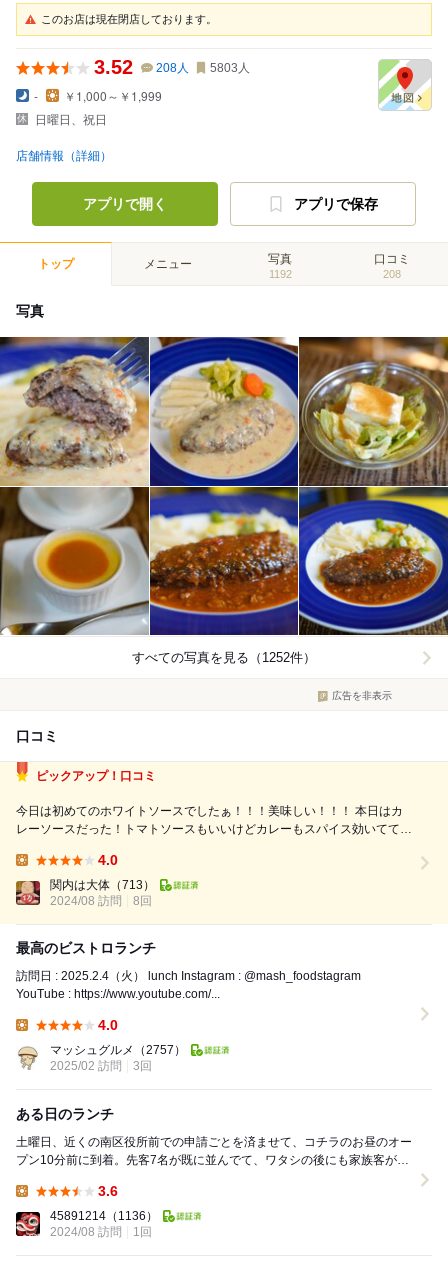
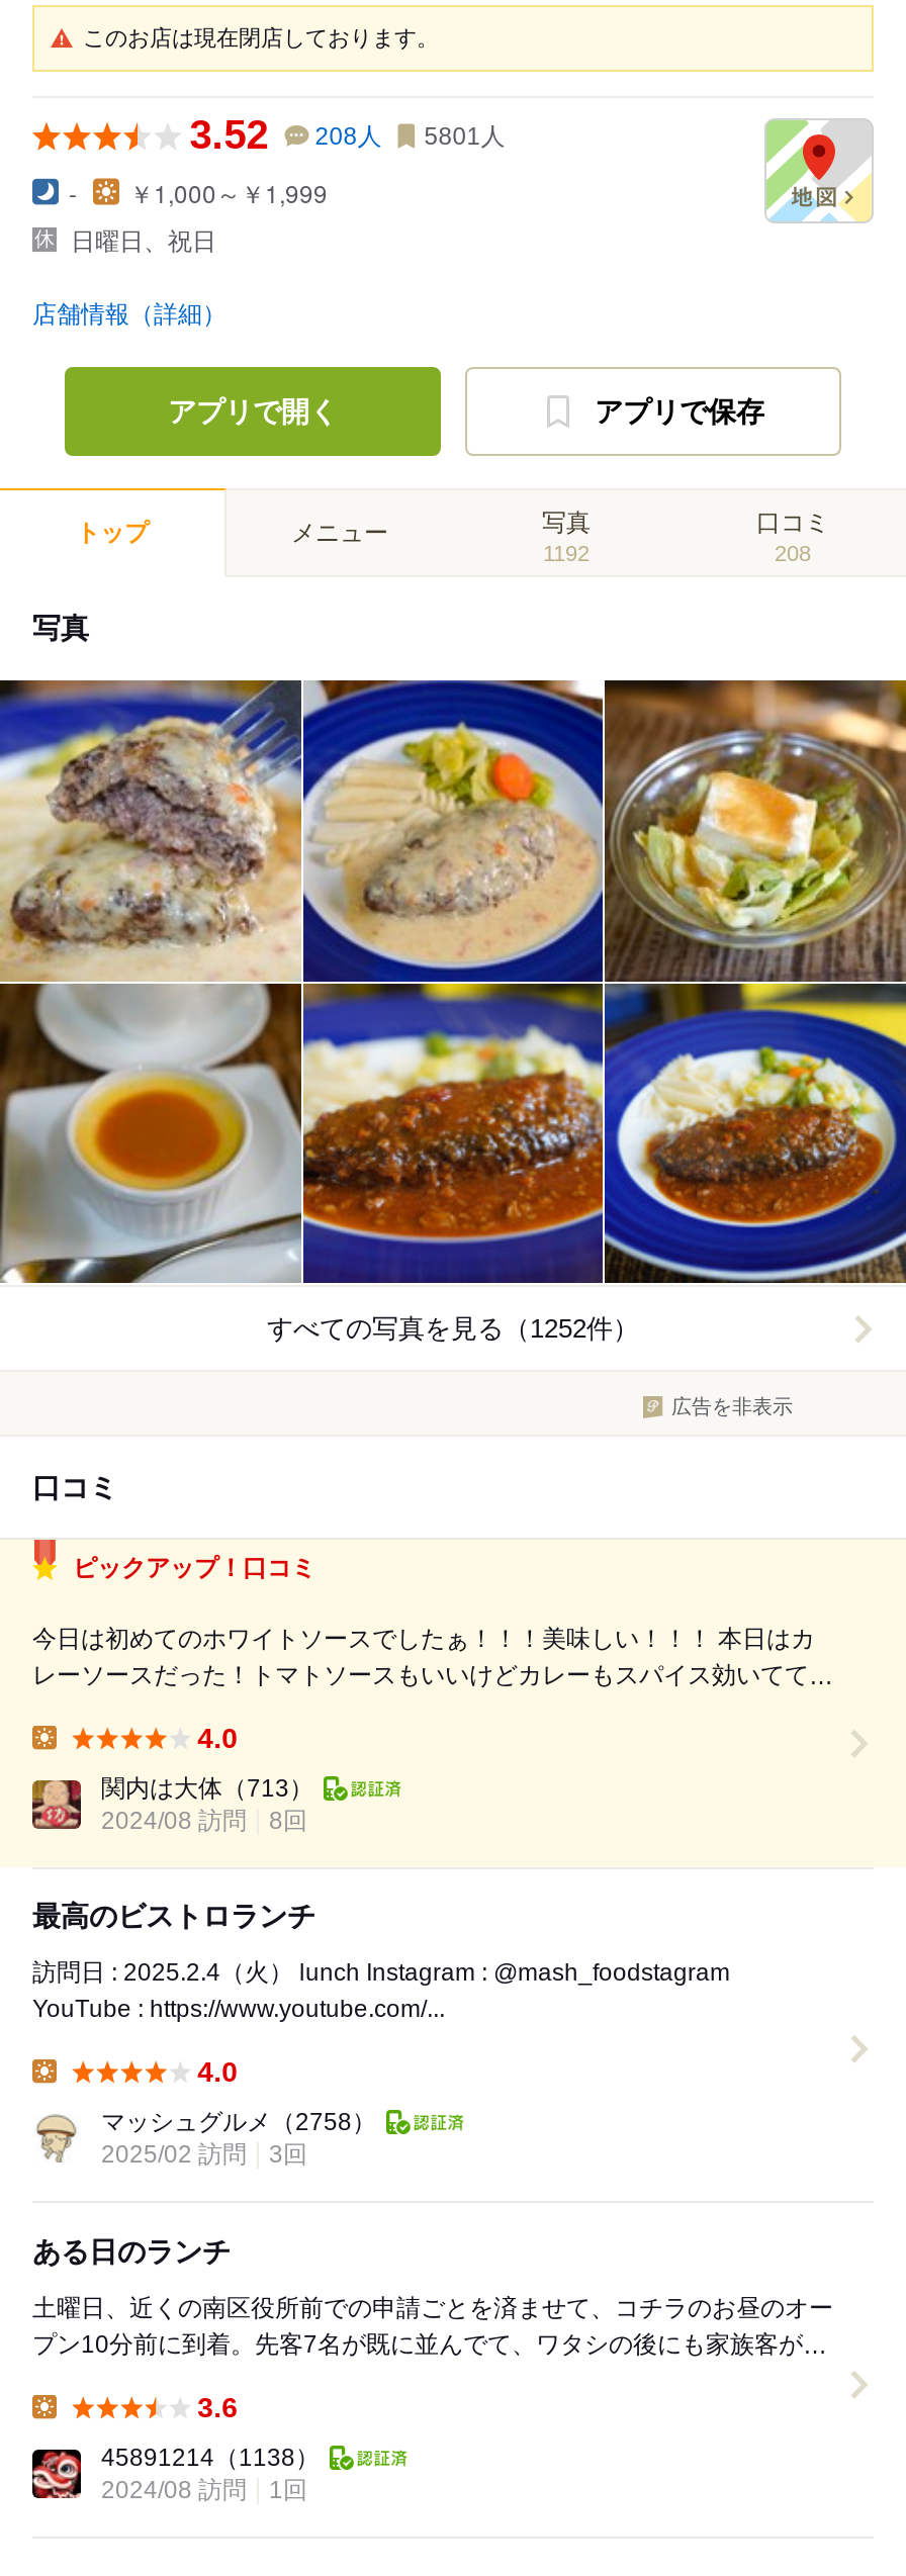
[94,56,250,78] 3.52 208人 5803人 -> [190,112,505,157] 3.52 208人 5801人
[50,1043,186,1057] マッシュグルメ（2757） -> [101,2109,376,2137] マッシュグルメ（2758）
[50,1209,158,1223] 45891214（1136） -> [101,2444,320,2472] 45891214（1138）

